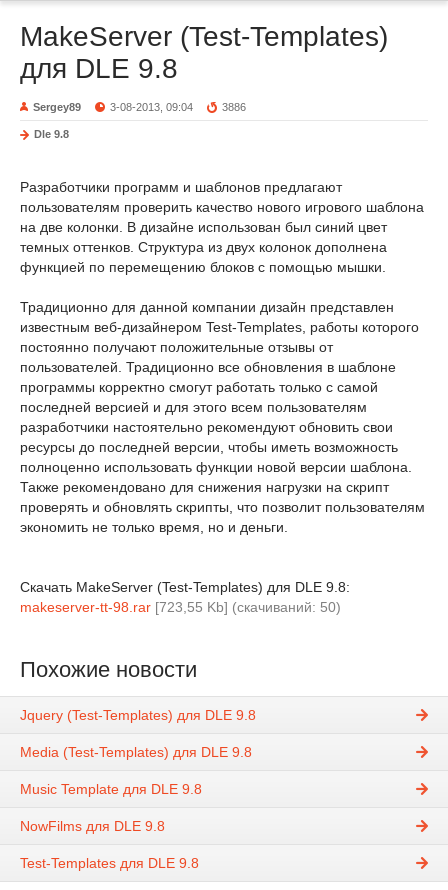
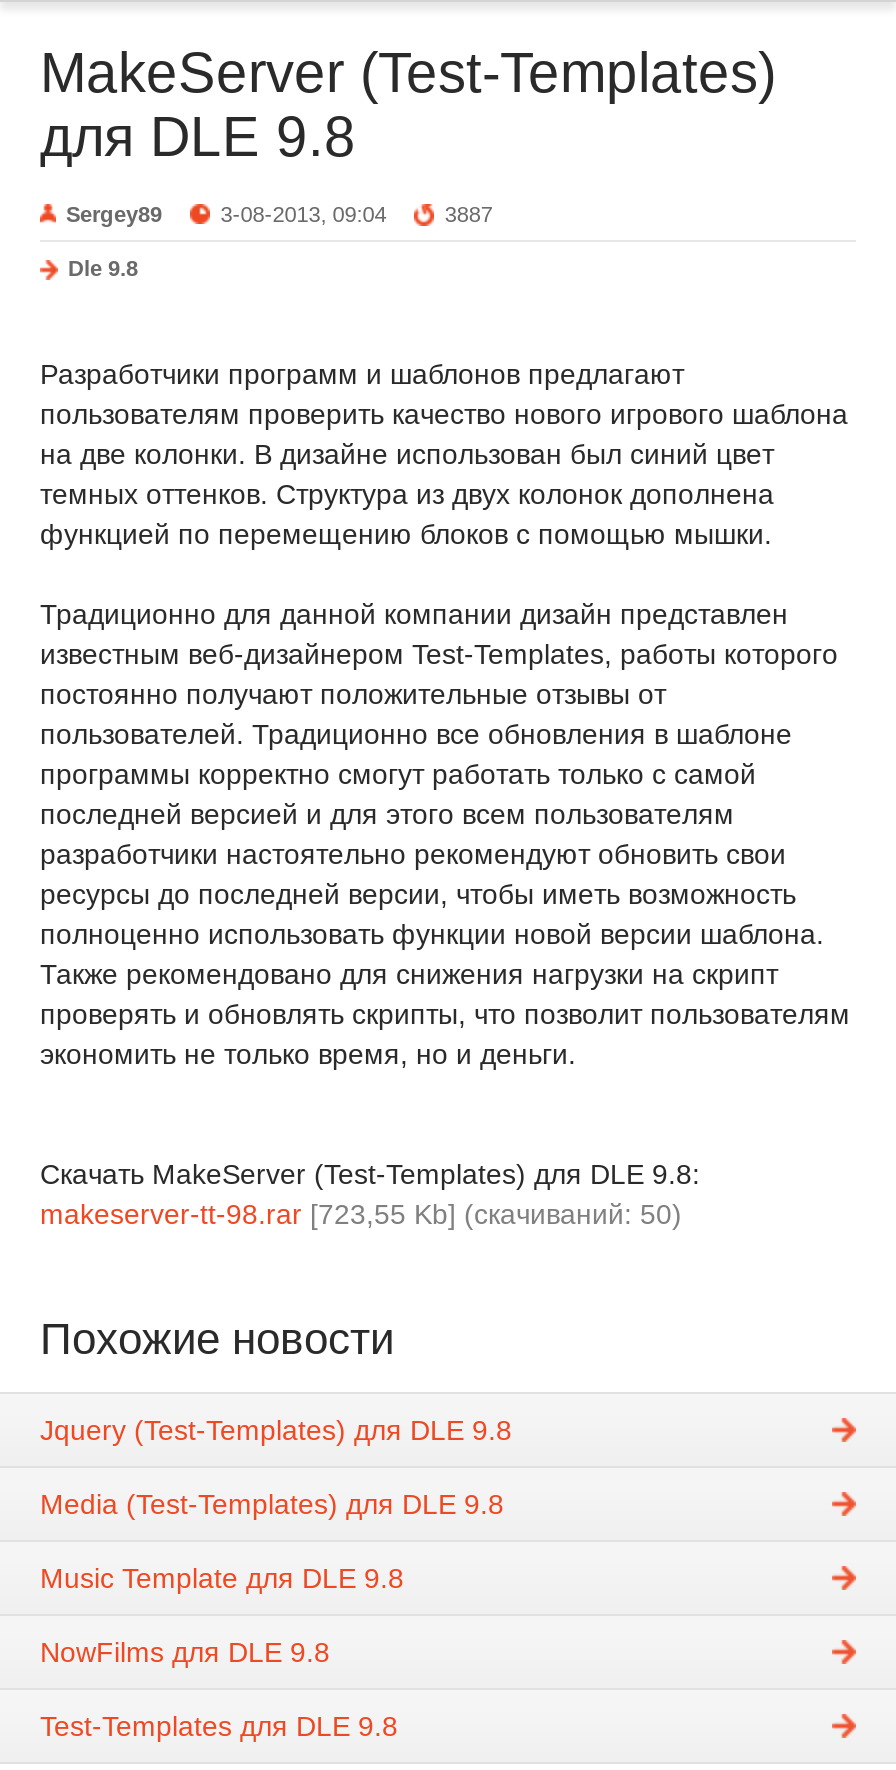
[222,101,246,113] 3886 -> [445,202,493,226] 3887

